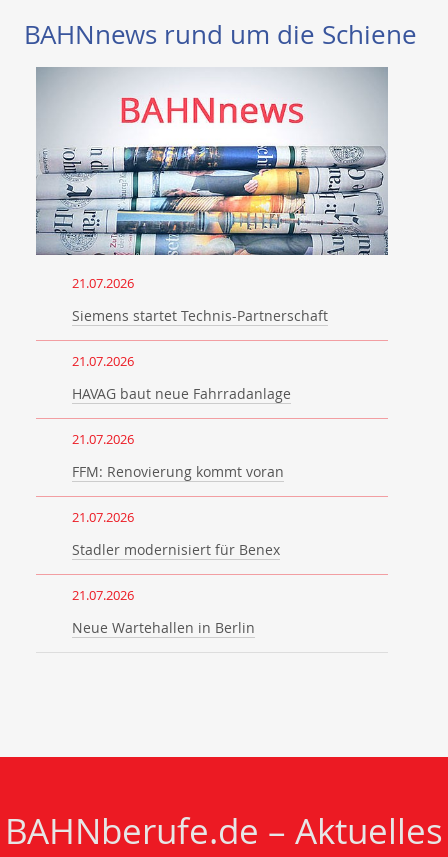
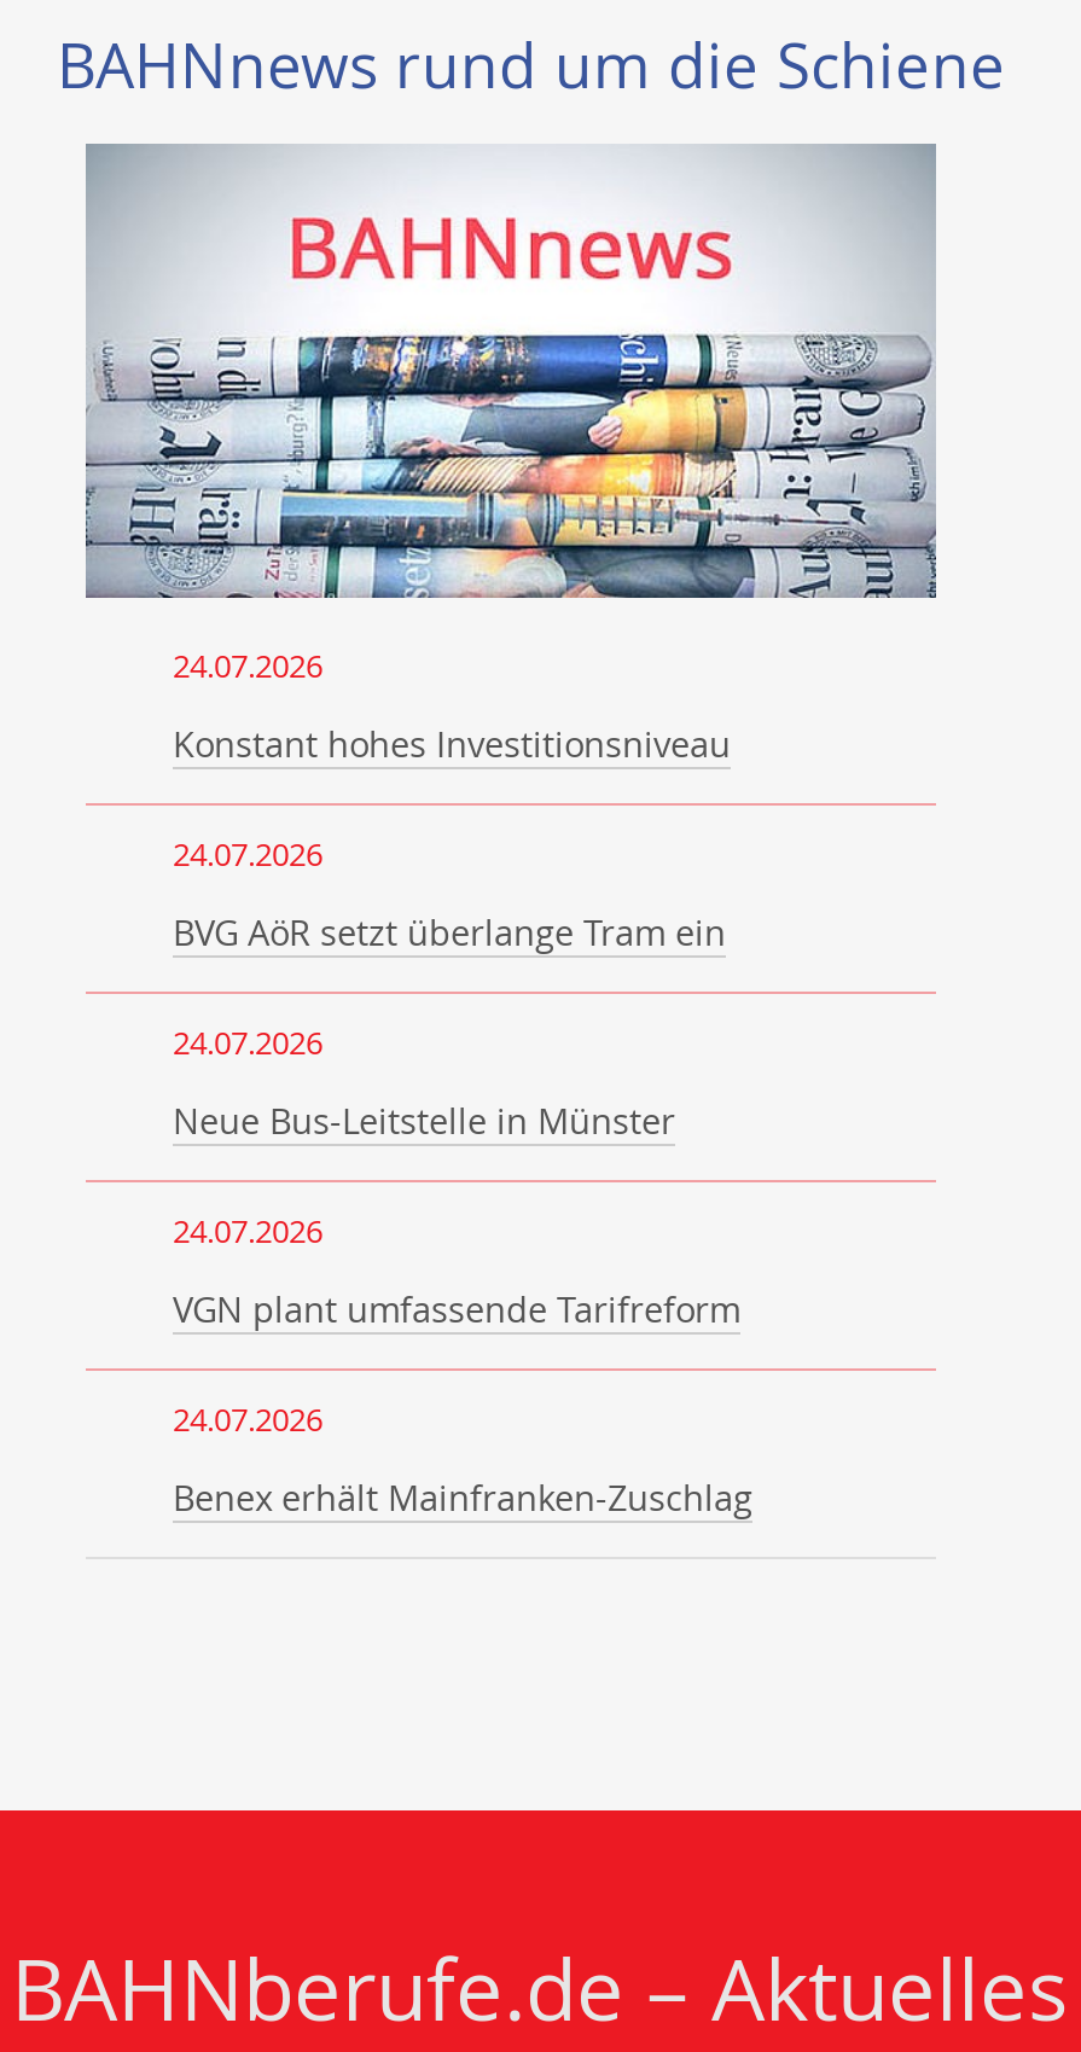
[72,275,134,292] 21.07.2026 -> [173,647,322,688] 24.07.2026
[72,306,328,325] Siemens startet Technis-Partnerschaft -> [173,722,731,767] Konstant hohes Investitionsniveau
[72,353,134,370] 21.07.2026 -> [173,835,322,876] 24.07.2026
[72,384,291,403] HAVAG baut neue Fahrradanlage -> [173,910,726,956] BVG AöR setzt überlange Tram ein
[72,431,134,448] 21.07.2026 -> [173,1023,322,1065] 24.07.2026
[72,462,284,481] FFM: Renovierung kommt voran -> [173,1098,675,1144] Neue Bus-Leitstelle in Münster
[72,509,134,526] 21.07.2026 -> [173,1212,322,1253] 24.07.2026
[72,540,280,559] Stadler modernisiert für Benex -> [173,1287,740,1333] VGN plant umfassende Tarifreform
[72,587,134,604] 21.07.2026 -> [173,1400,322,1441] 24.07.2026
[72,618,255,637] Neue Wartehallen in Berlin -> [173,1475,752,1521] Benex erhält Mainfranken-Zuschlag

